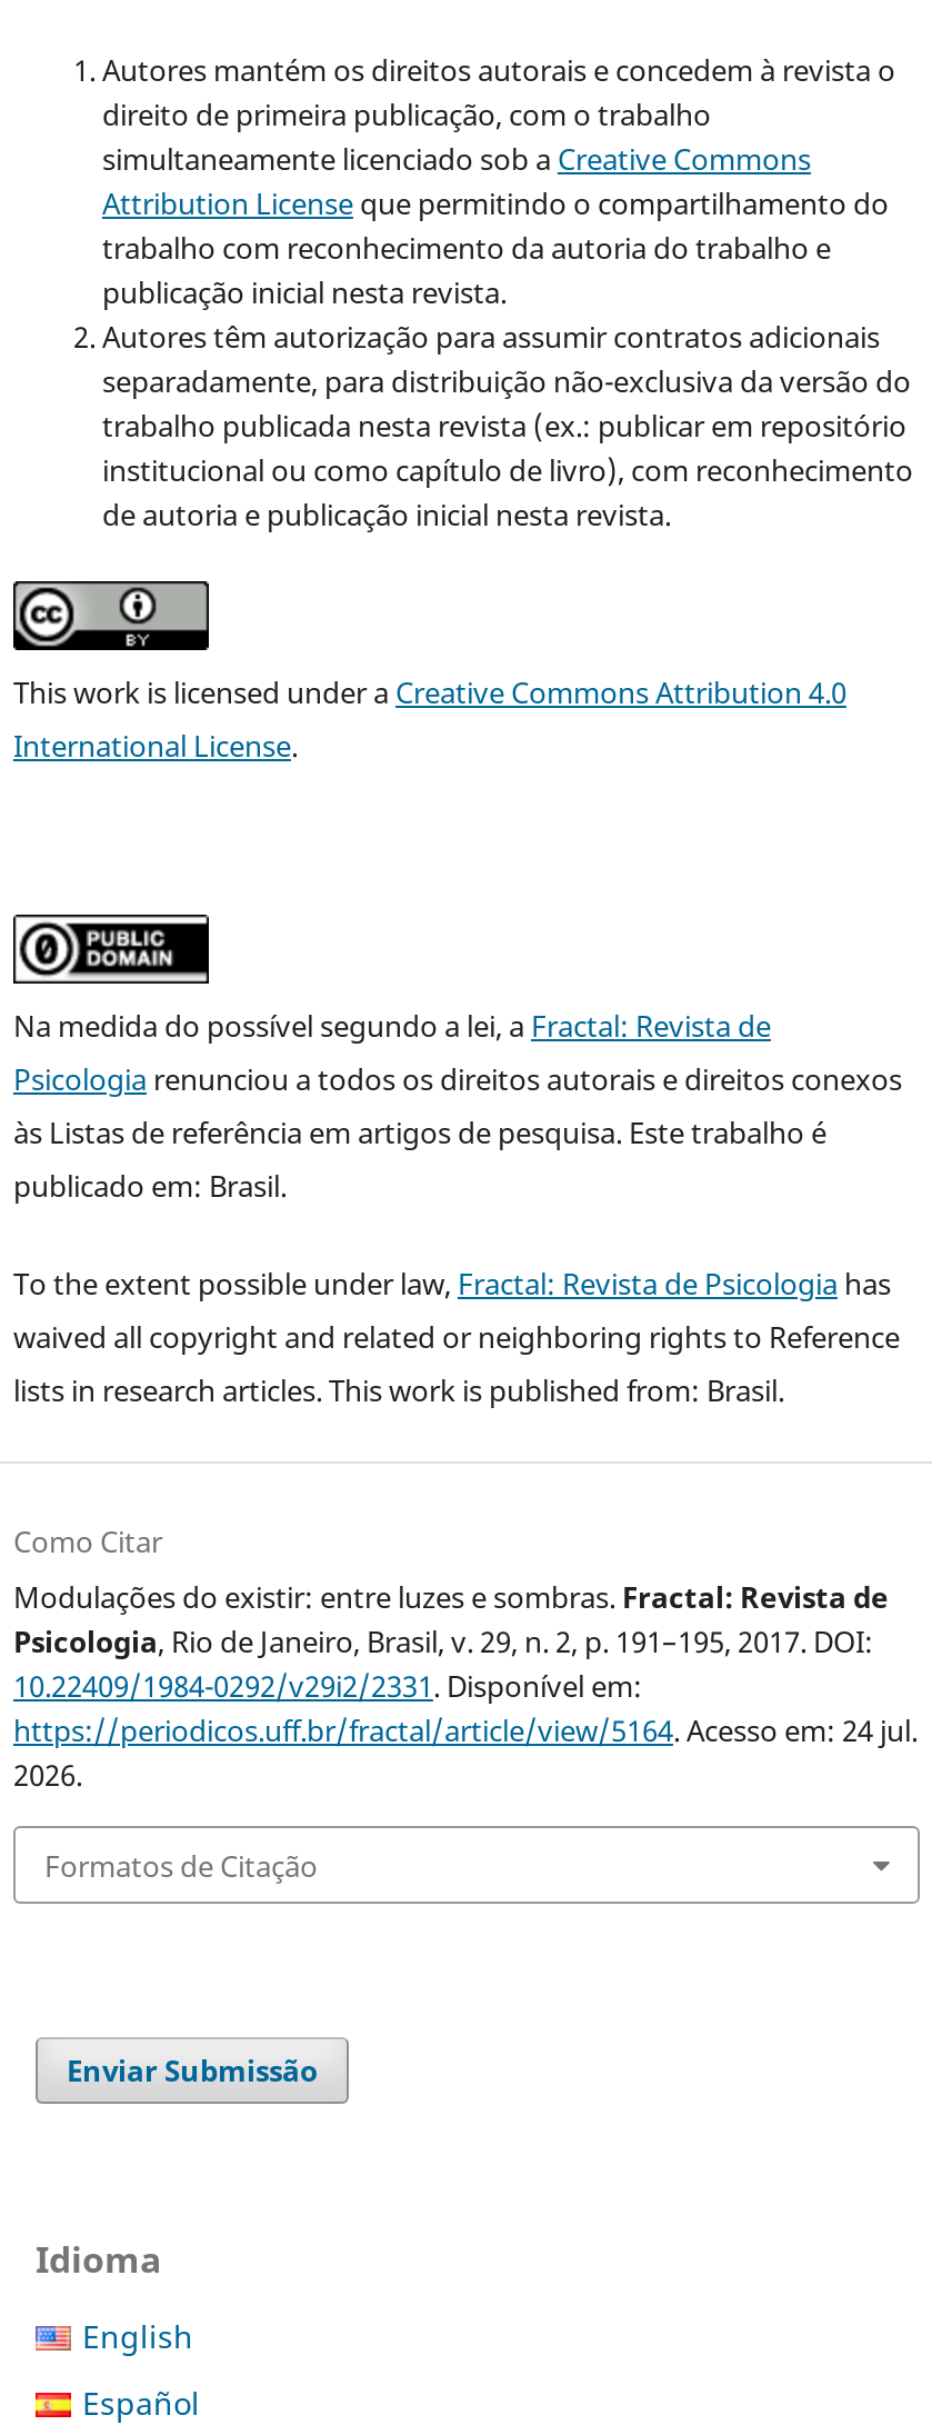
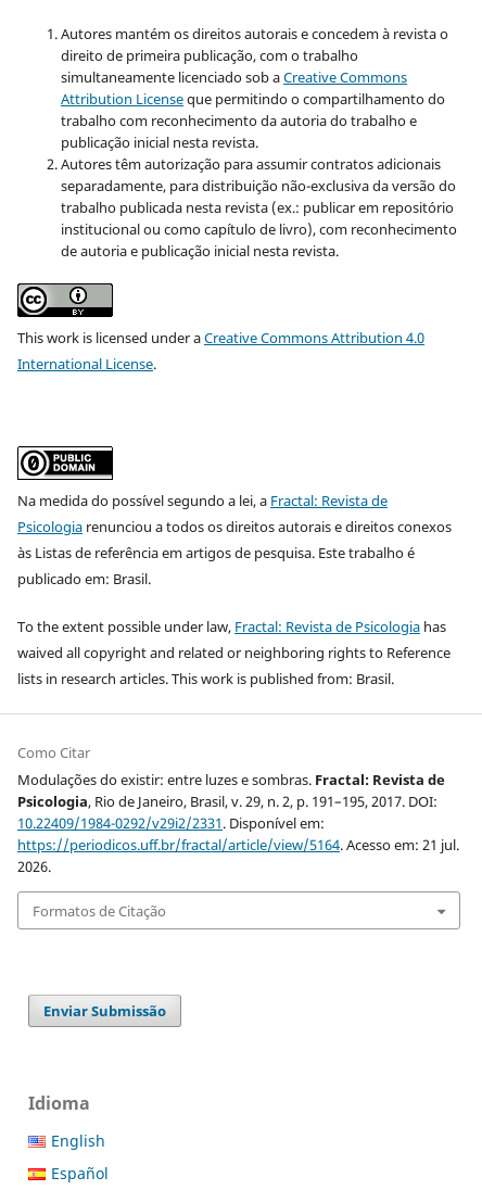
[13,1712,918,1752] https://periodicos.uff.br/fractal/article/view/5164. Acesso em: 24 jul. -> [17,835,459,855] https://periodicos.uff.br/fractal/article/view/5164. Acesso em: 21 jul.

